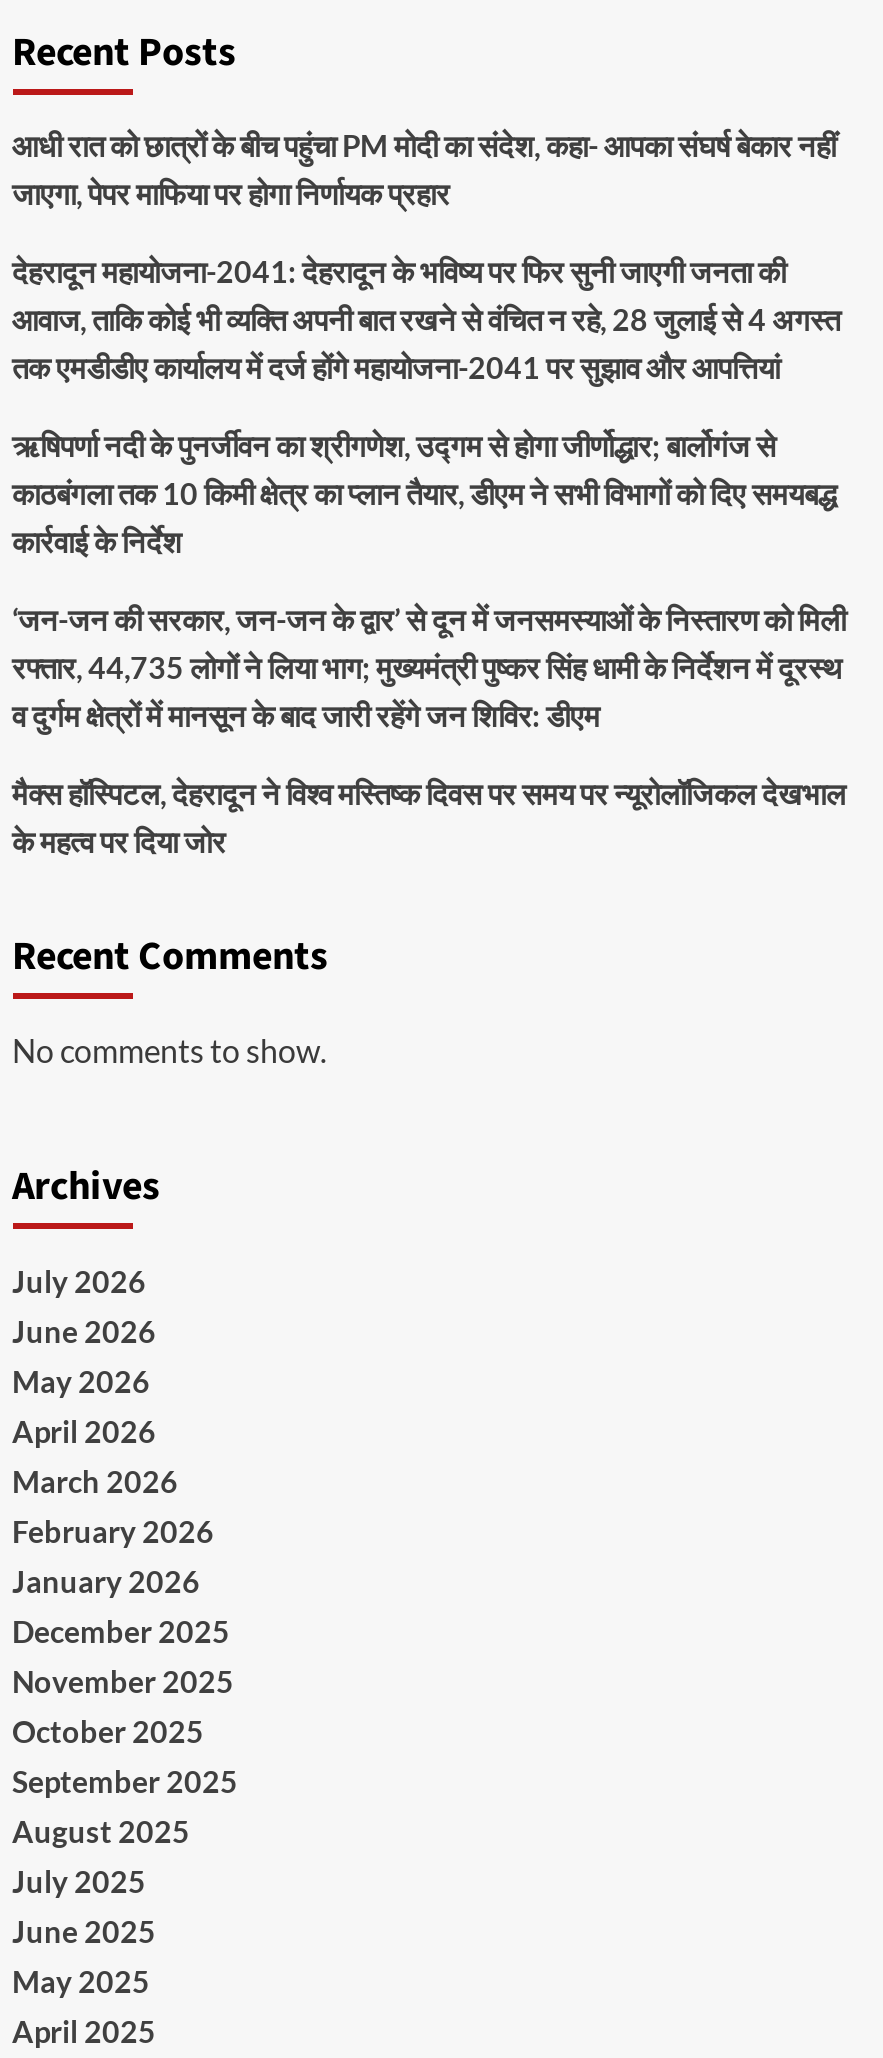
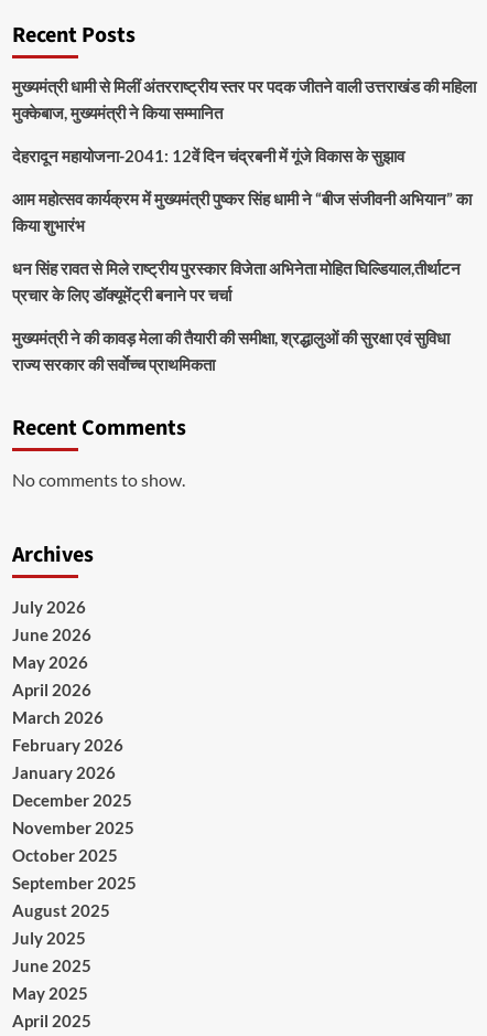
[12,127,836,211] आधी रात को छात्रों के बीच पहुंचा PM मोदी का संदेश, कहा- आपका संघर्ष बेकार नहीं | जाएगा, पेपर माफिया पर होगा निर्णायक प्रहार -> [12,76,475,122] मुख्यमंत्री धामी से मिलीं अंतरराष्ट्रीय स्तर पर पदक जीतने वाली उत्तराखंड की महिला | मुक्केबाज, मुख्यमंत्री ने किया सम्मानित
[12,253,840,385] देहरादून महायोजना-2041: देहरादून के भविष्य पर फिर सुनी जाएगी जनता की | आवाज, ताकि कोई भी व्यक्ति अपनी बात रखने से वंचित न रहे, 28 जुलाई से 4 अगस्त | तक एमडीडीए कार्यालय में दर्ज होंगे महायोजना-2041 पर सुझाव और आपत्तियां -> [12,145,404,165] देहरादून महायोजना-2041: 12वें दिन चंद्रबनी में गूंजे विकास के सुझाव
[12,427,836,559] ऋषिपर्णा नदी के पुनर्जीवन का श्रीगणेश, उद्गम से होगा जीर्णोद्धार; बार्लोगंज से | काठबंगला तक 10 किमी क्षेत्र का प्लान तैयार, डीएम ने सभी विभागों को दिए समयबद्ध | कार्रवाई के निर्देश -> [12,188,471,235] आम महोत्सव कार्यक्रम में मुख्यमंत्री पुष्कर सिंह धामी ने “बीज संजीवनी अभियान” का | किया शुभारंभ
[12,601,846,733] ‘जन-जन की सरकार, जन-जन के द्वार’ से दून में जनसमस्याओं के निस्तारण को मिली | रफ्तार, 44,735 लोगों ने लिया भाग; मुख्यमंत्री पुष्कर सिंह धामी के निर्देशन में दूरस्थ | व दुर्गम क्षेत्रों में मानसून के बाद जारी रहेंगे जन शिविर: डीएम -> [12,258,460,304] धन सिंह रावत से मिले राष्ट्रीय पुरस्कार विजेता अभिनेता मोहित घिल्डियाल,तीर्थाटन | प्रचार के लिए डॉक्यूमेंट्री बनाने पर चर्चा
[12,775,846,859] मैक्स हॉस्पिटल, देहरादून ने विश्व मस्तिष्क दिवस पर समय पर न्यूरोलॉजिकल देखभाल | के महत्व पर दिया जोर -> [12,327,449,374] मुख्यमंत्री ने की कावड़ मेला की तैयारी की समीक्षा, श्रद्धालुओं की सुरक्षा एवं सुविधा | राज्य सरकार की सर्वाेच्च प्राथमिकता

